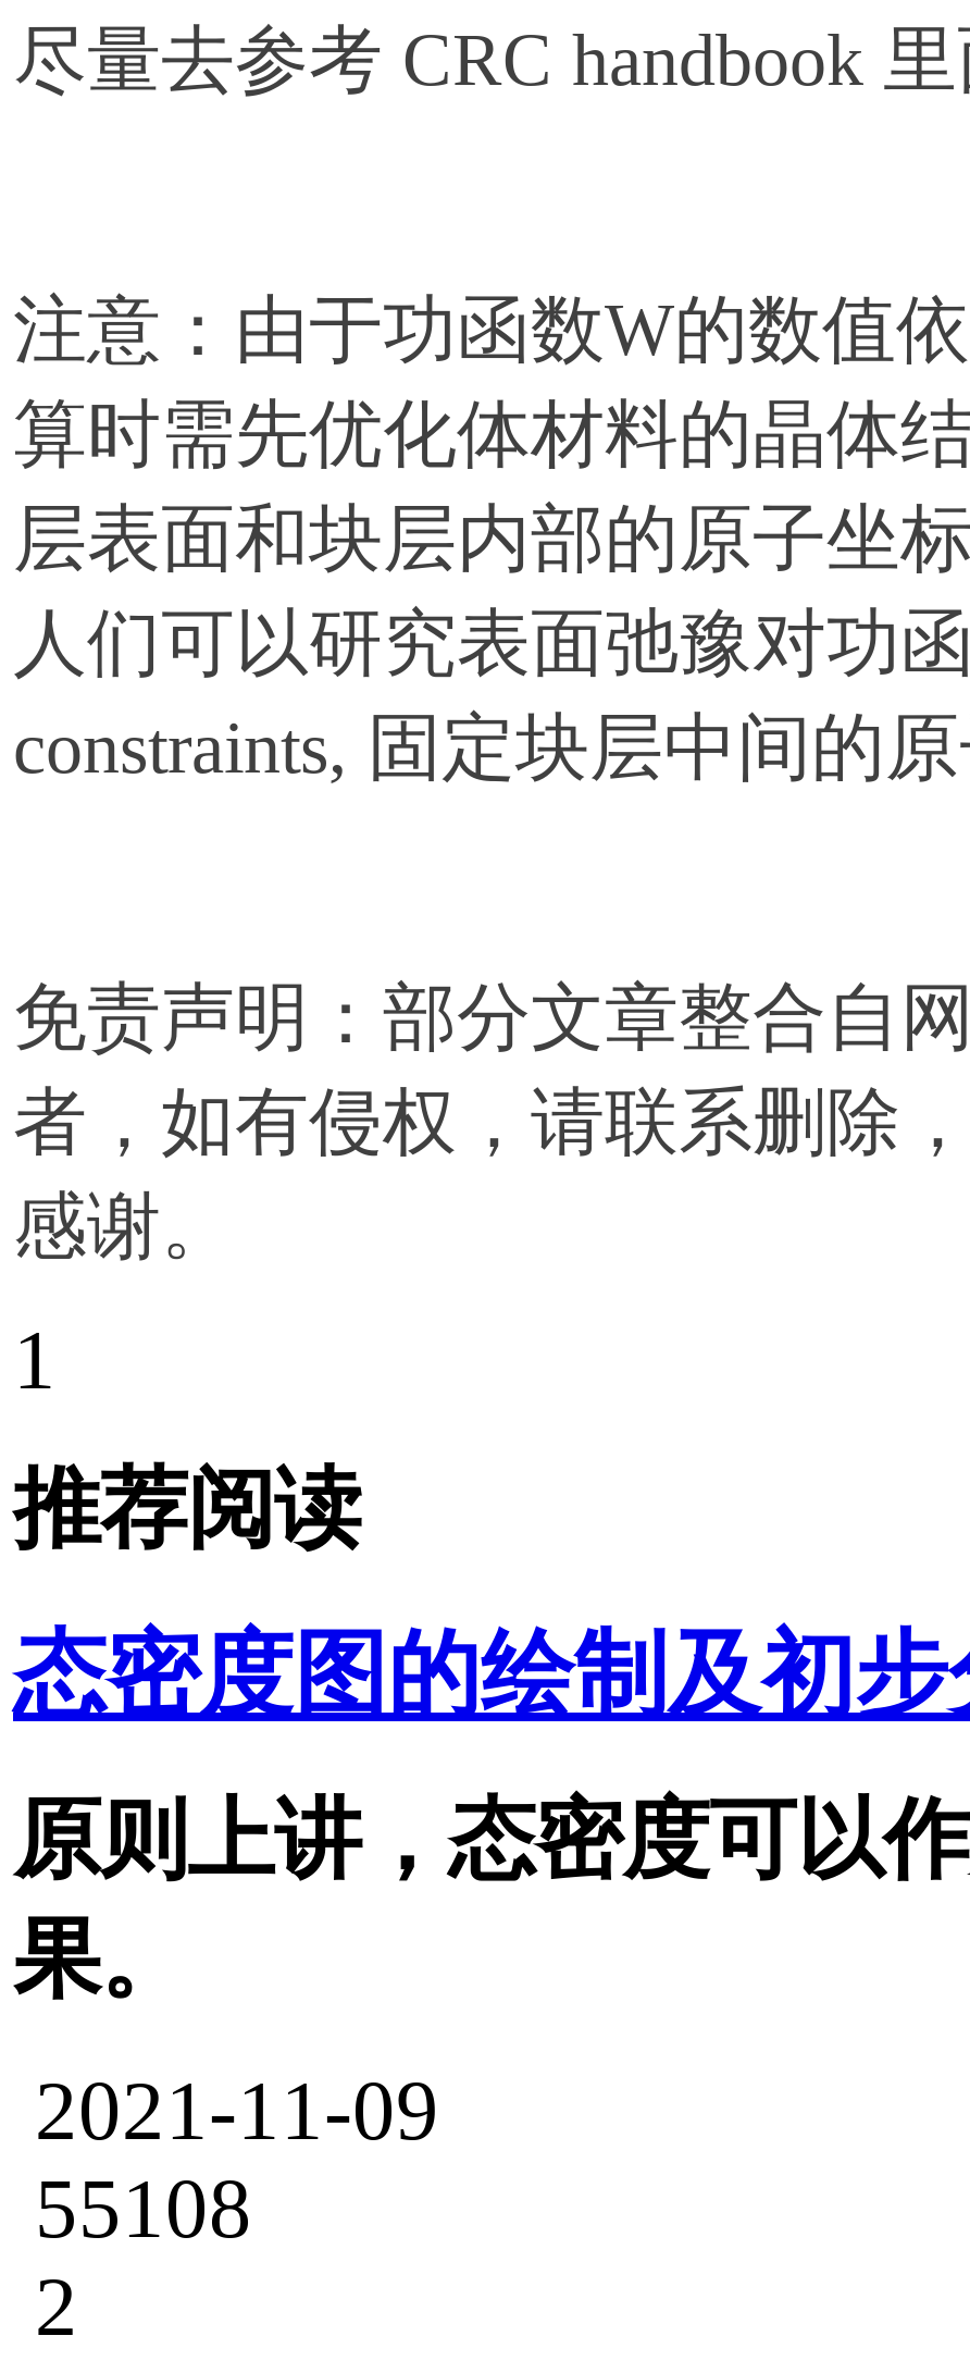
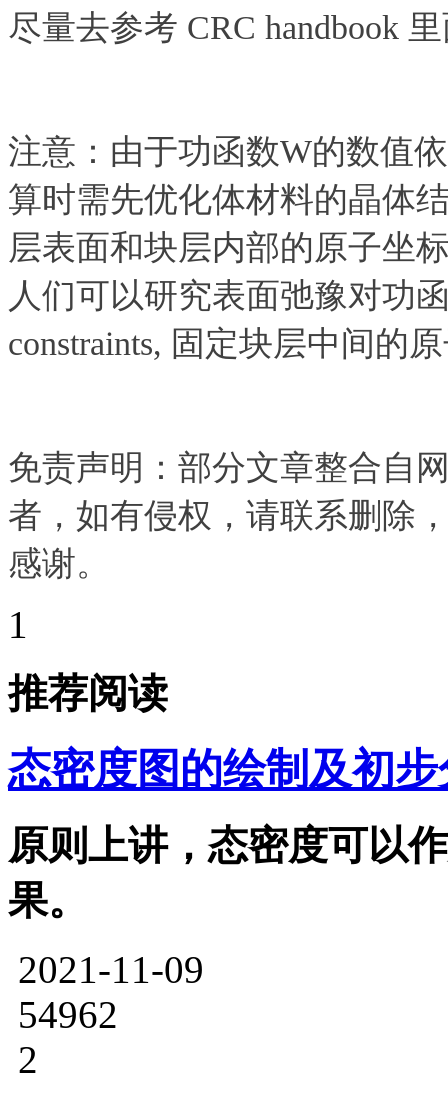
[13,2161,252,2255] 55108 -> [8,993,118,1036] 54962

